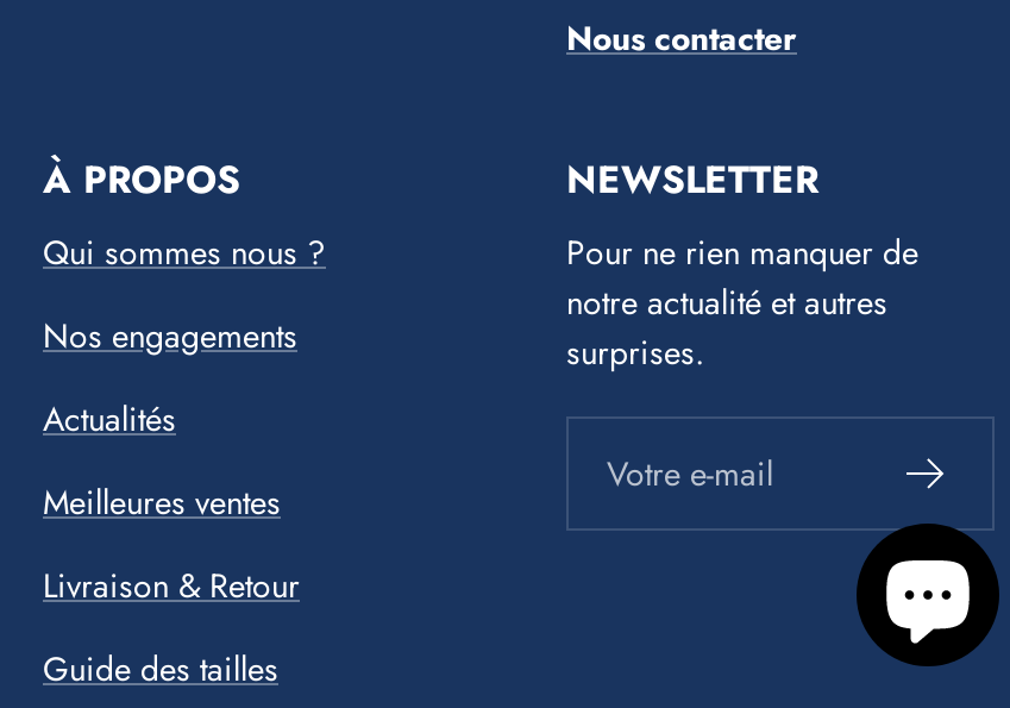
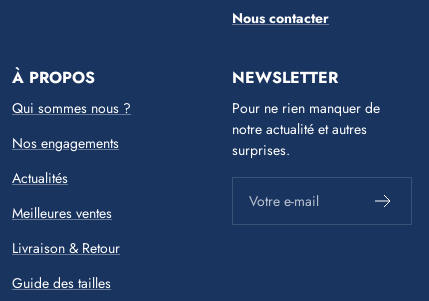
[857,524,999,666] [image] -> none

